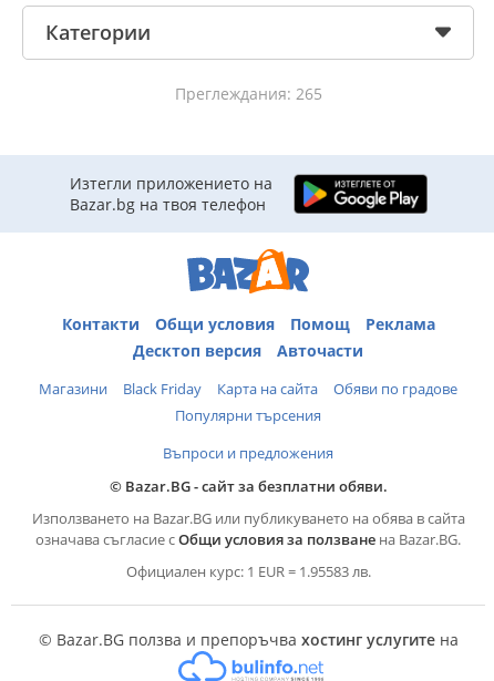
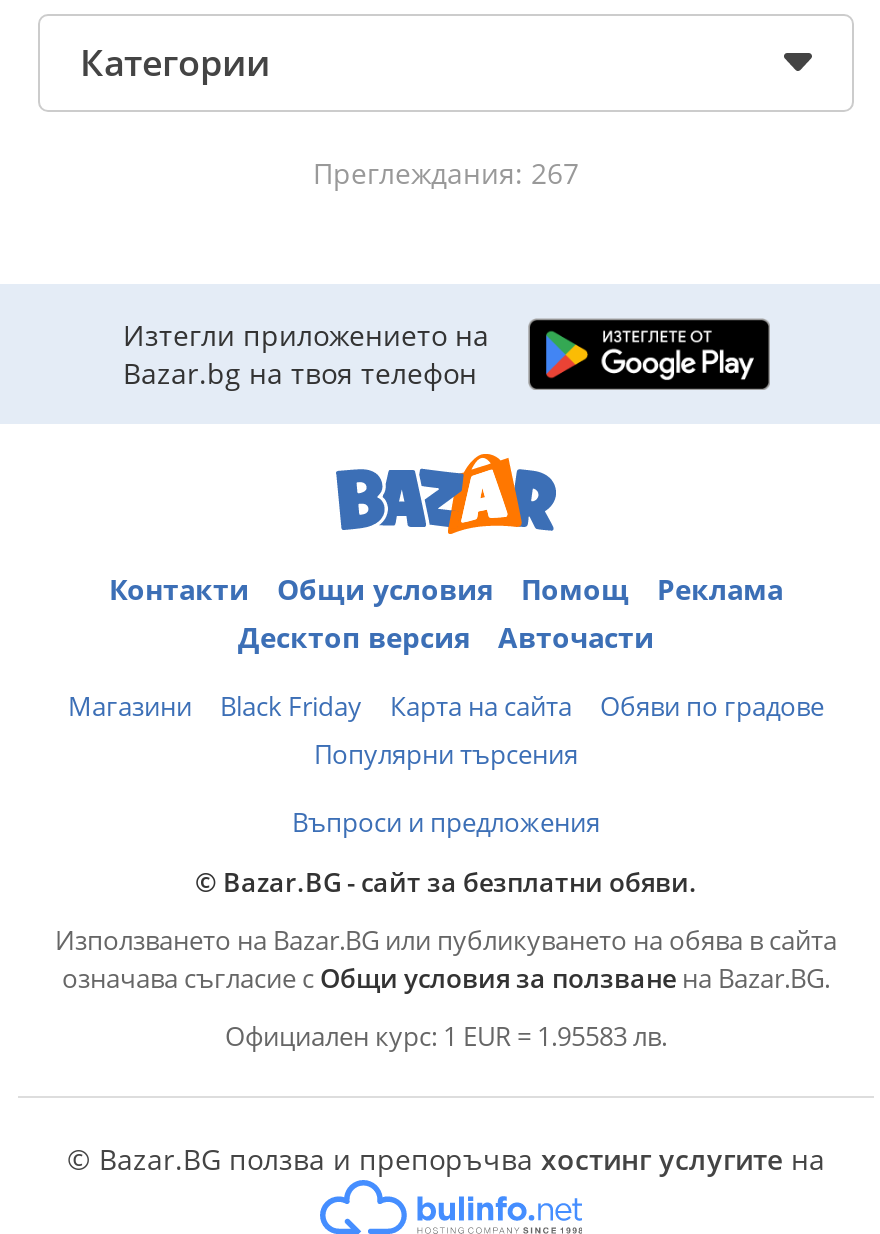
[174,83,322,104] Преглеждания: 265 -> [313,154,579,192] Преглеждания: 267

